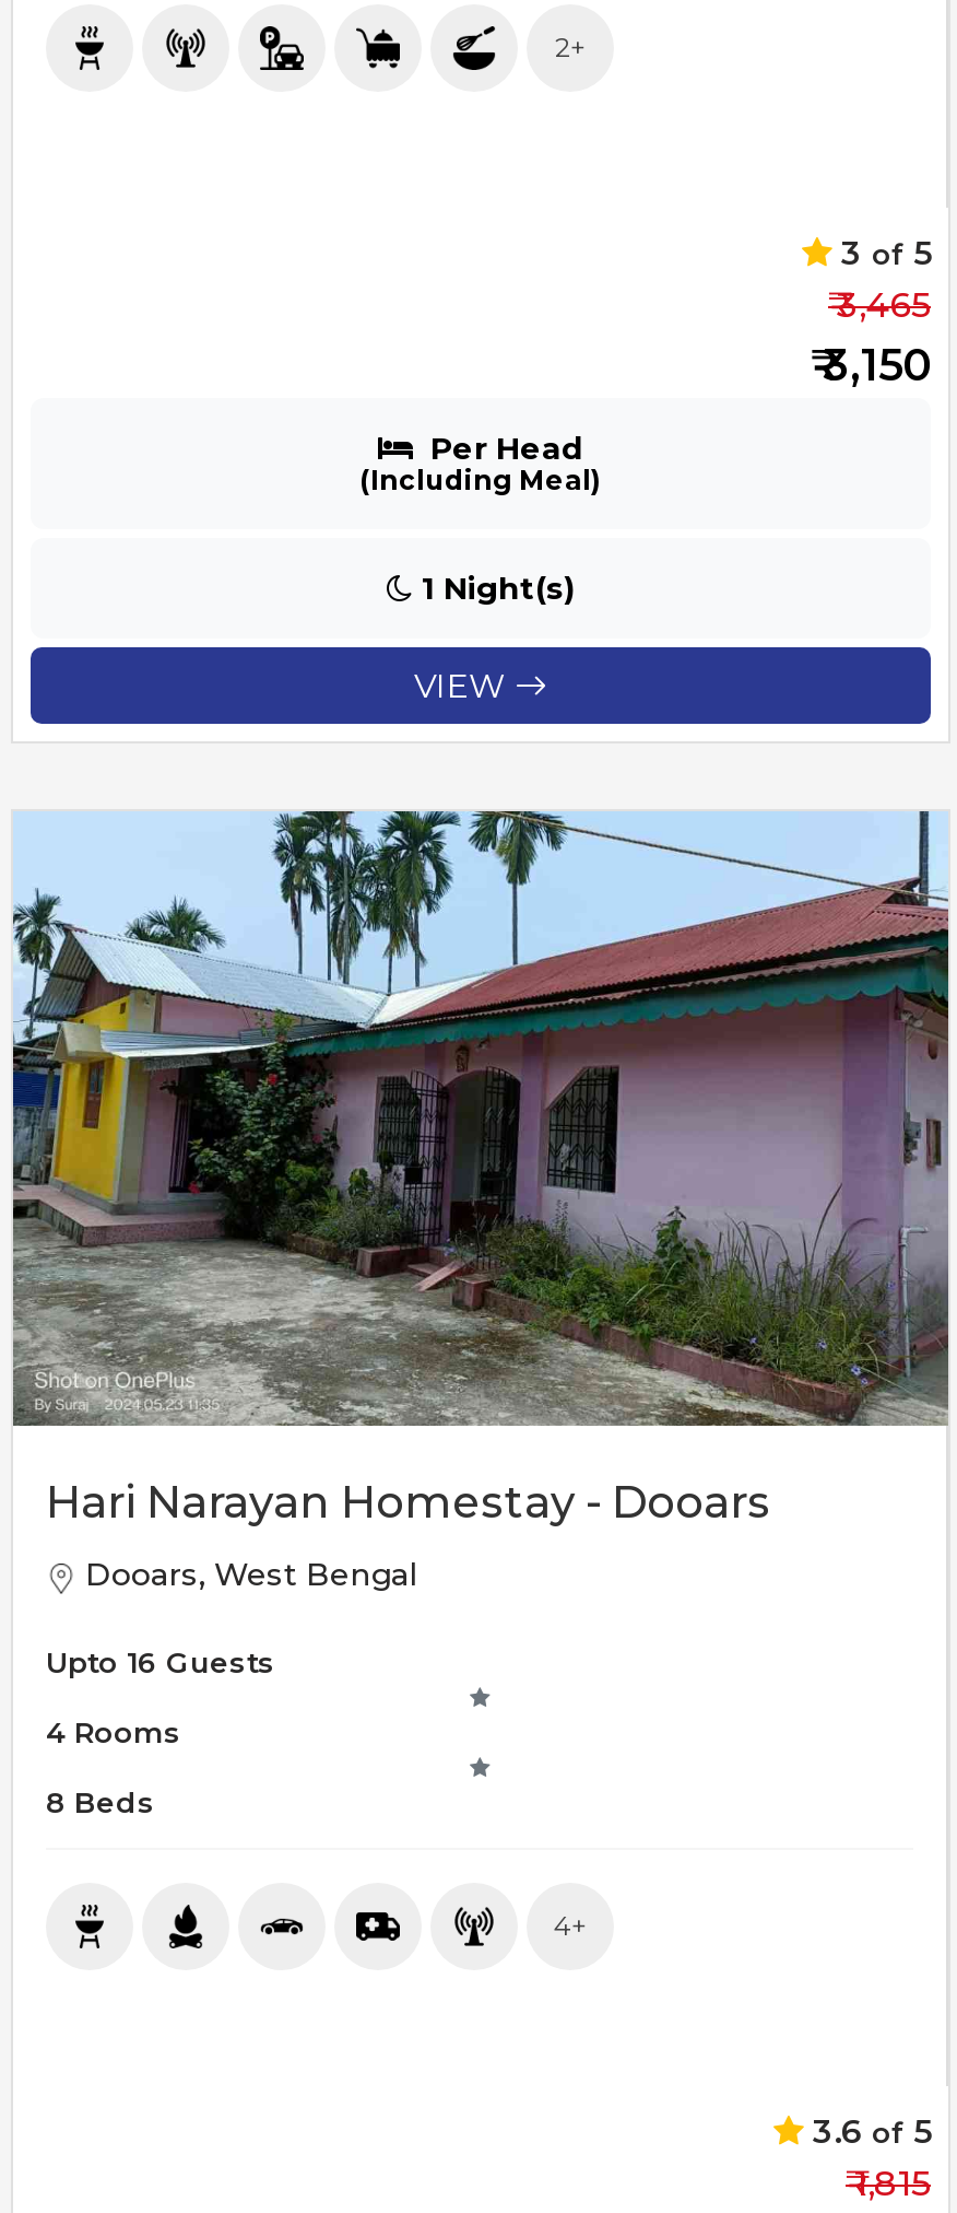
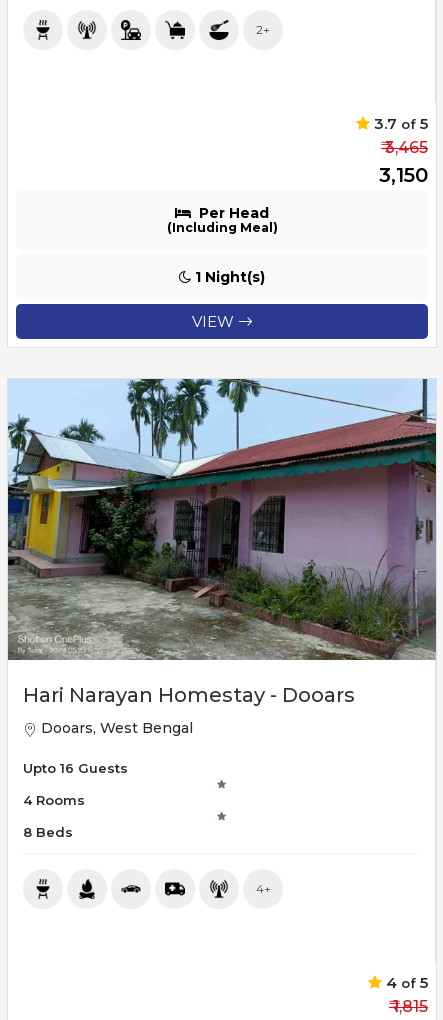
[832,232,931,273] 3 of 5 -> [370,114,428,133] 3.7 of 5
[804,2110,931,2152] 3.6 of 5 -> [382,973,428,992] 4 of 5

